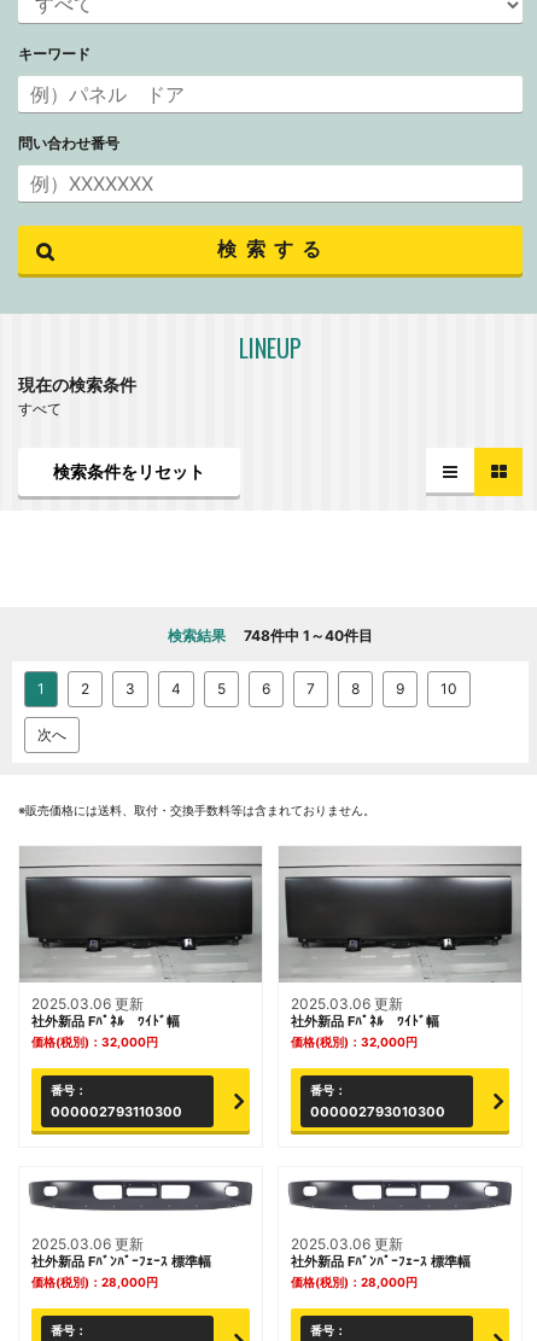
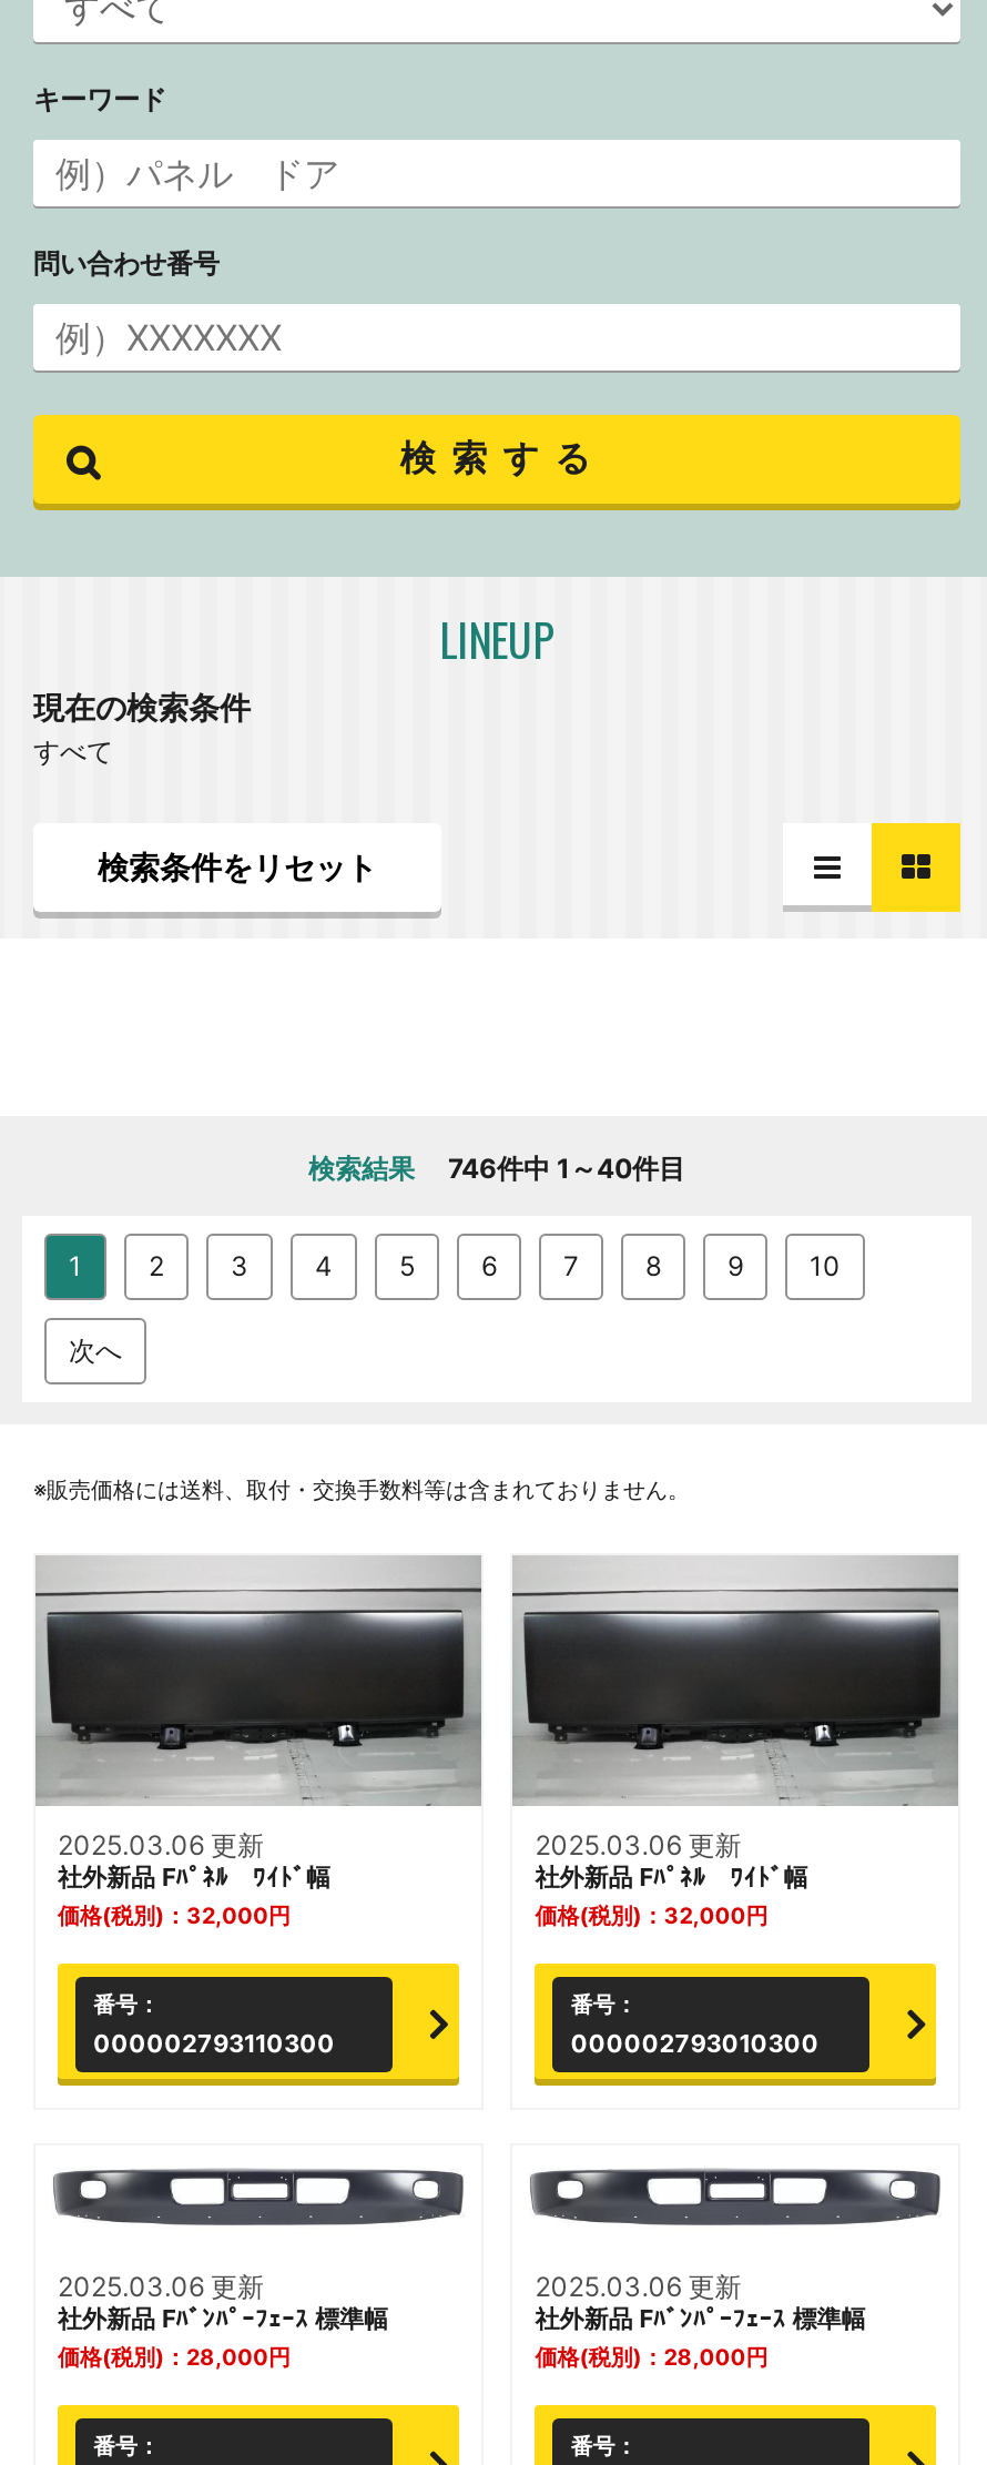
[168,626,373,644] 検索結果 748件中 1～40件目 -> [308,1151,685,1184] 検索結果 746件中 1～40件目

